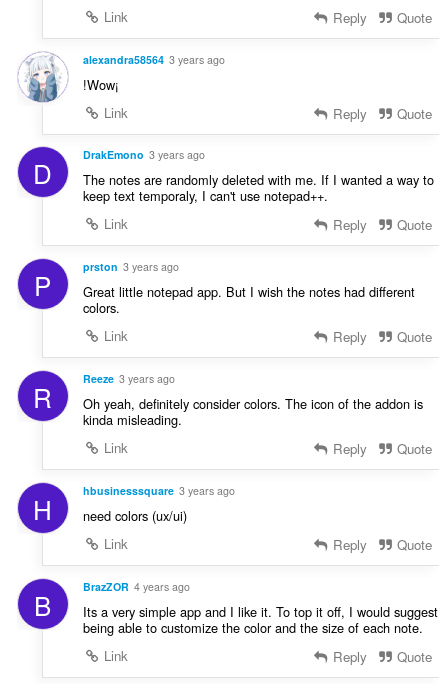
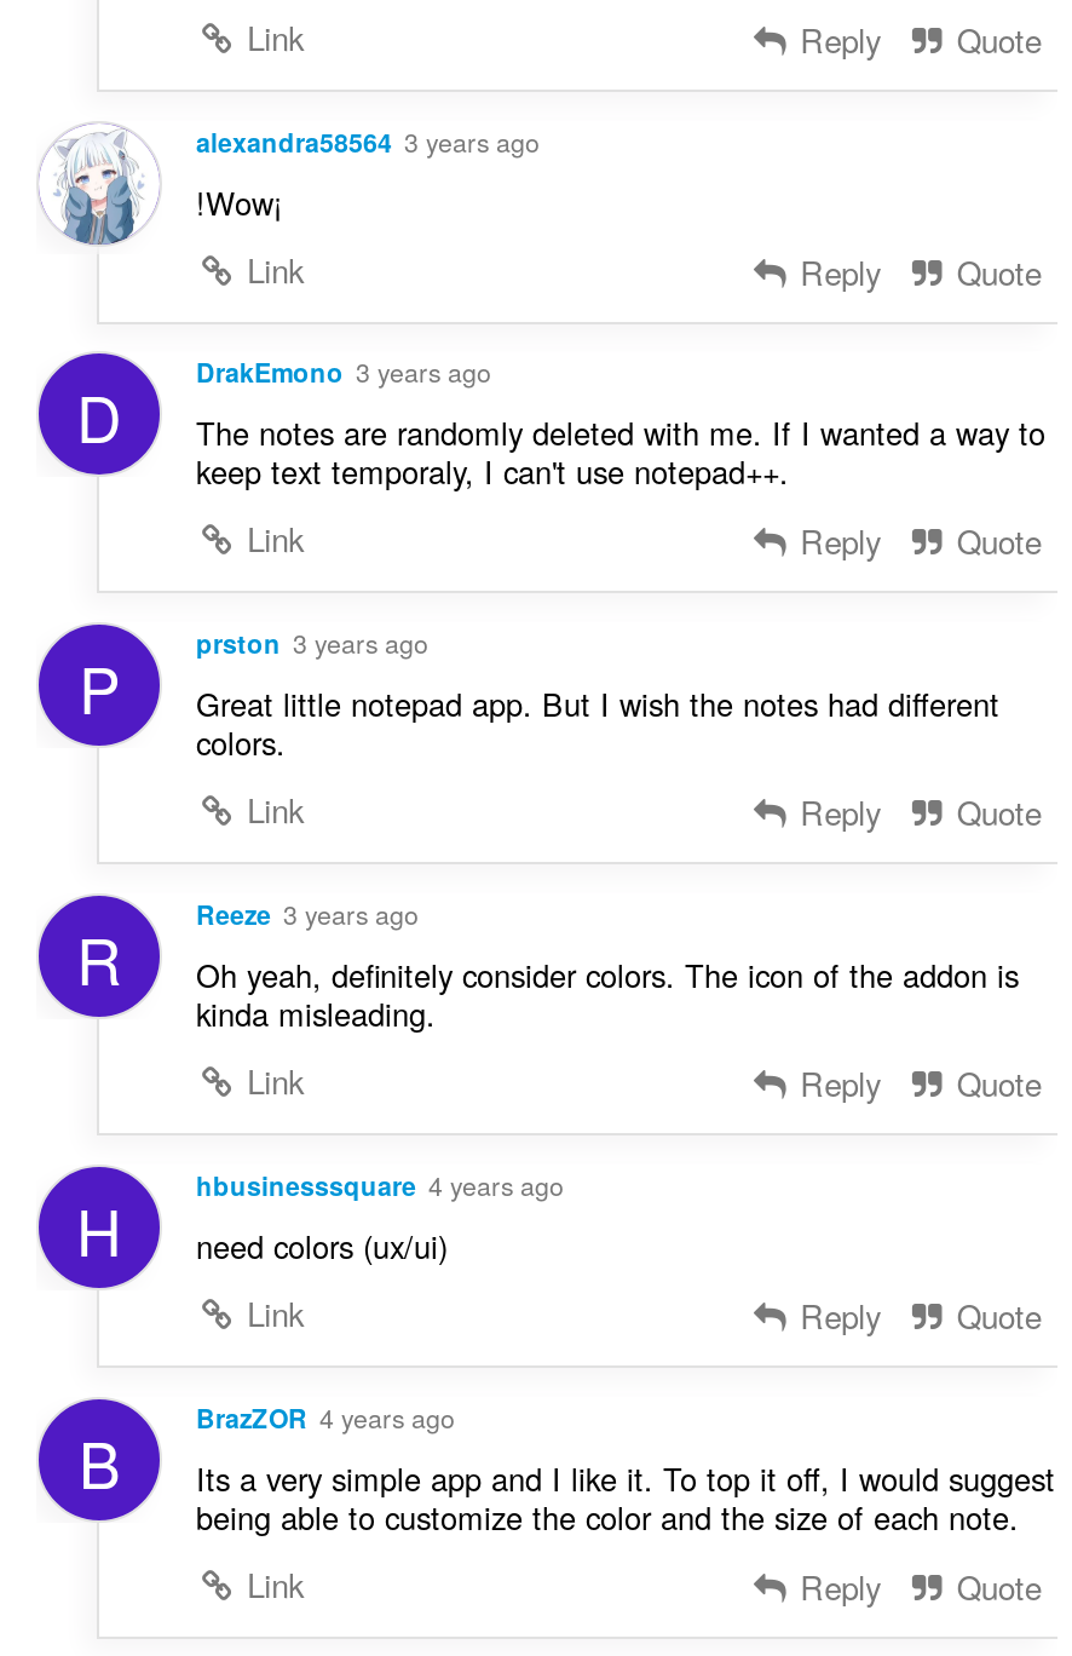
[83,483,235,498] hbusinesssquare 3 years ago -> [196,1166,564,1203] hbusinesssquare 4 years ago

